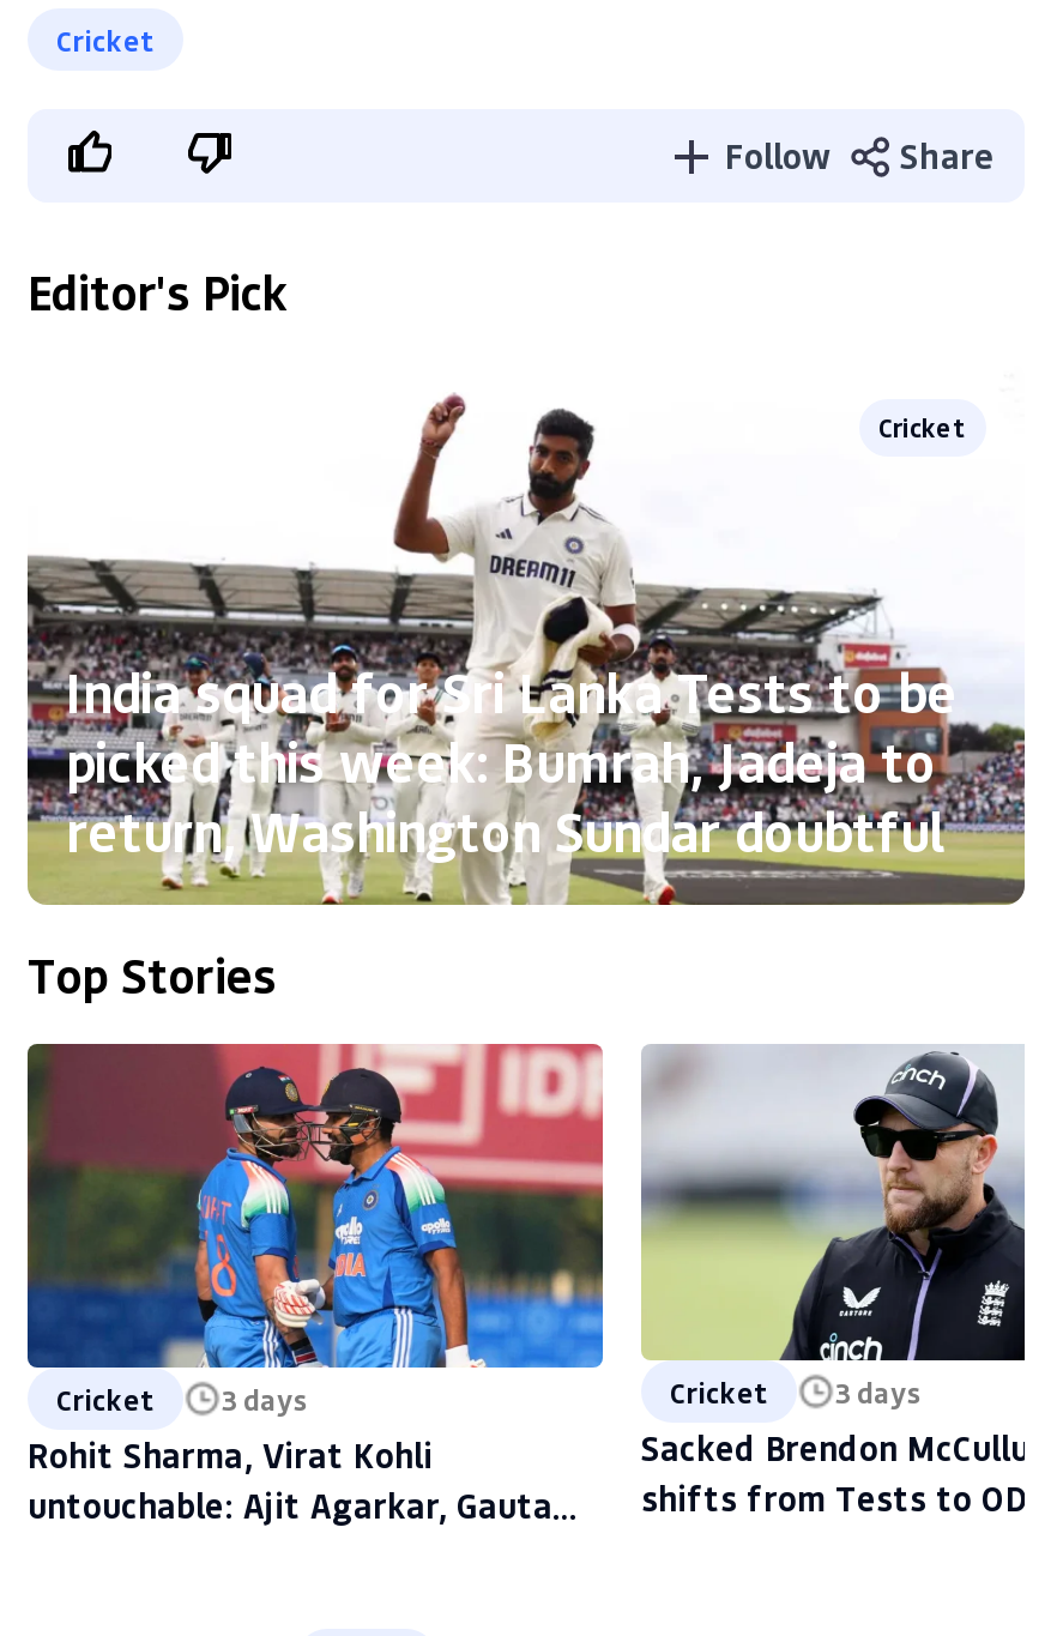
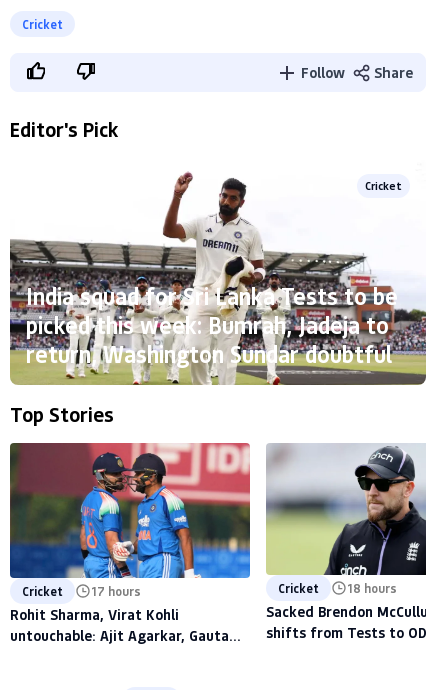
[56,1381,310,1419] Cricket 3 days -> [22,583,141,599] Cricket 17 hours
[670,1372,924,1410] Cricket 3 days -> [278,580,397,596] Cricket 18 hours

